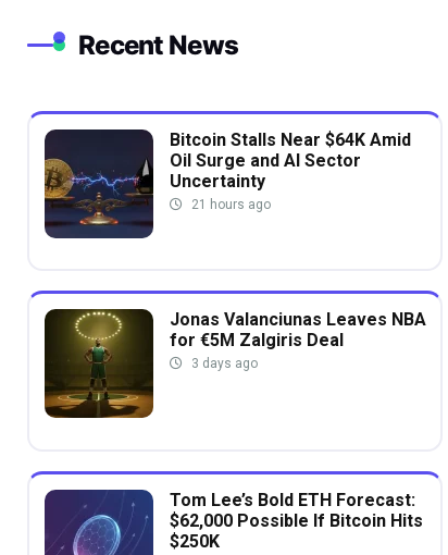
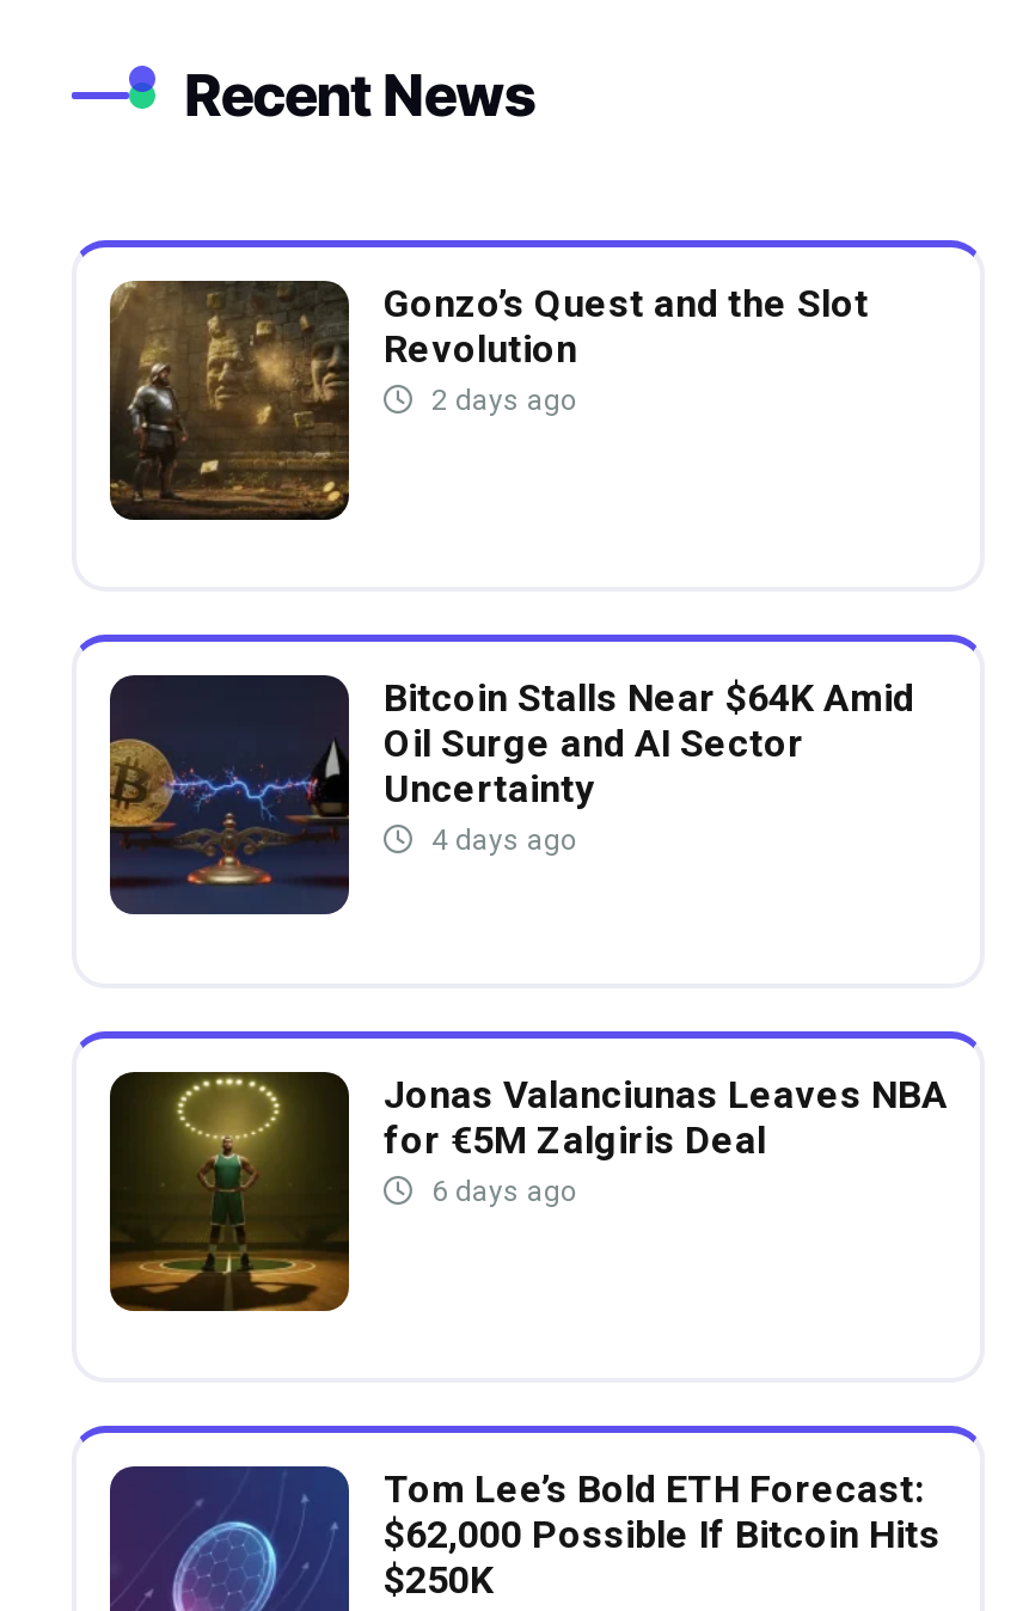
none -> [108,278,869,522] [image] | Gonzo’s Quest and the Slot | Revolution | 2 days ago
[188,197,270,212] 21 hours ago -> [424,824,577,857] 4 days ago
[188,356,257,371] 3 days ago -> [424,1174,577,1207] 6 days ago

